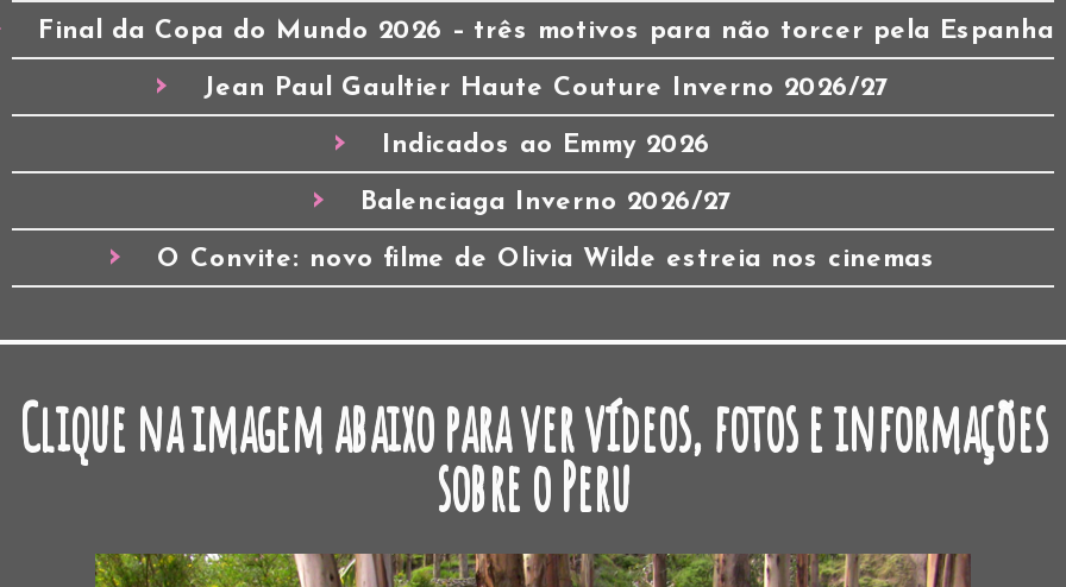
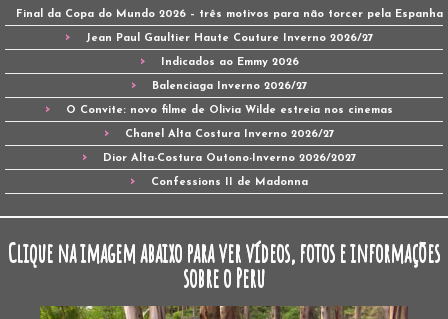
none -> [102,128,356,187] Chanel Alta Costura Inverno 2026/27 | Dior Alta-Costura Outono-Inverno 2026/2027 | Confessions II de Madonna

